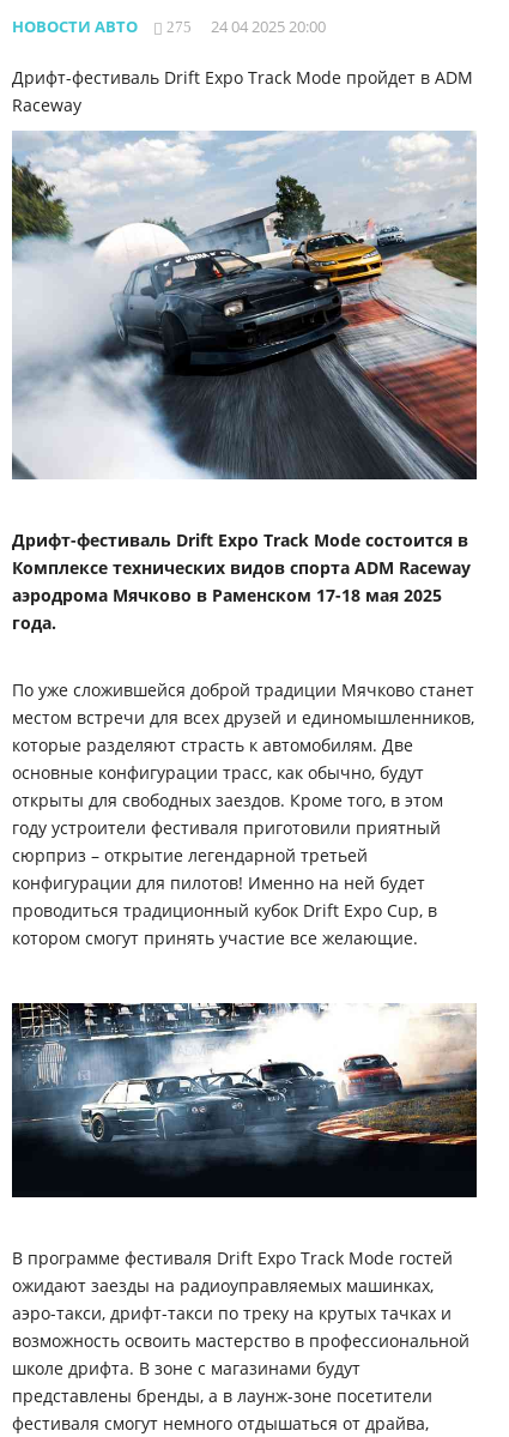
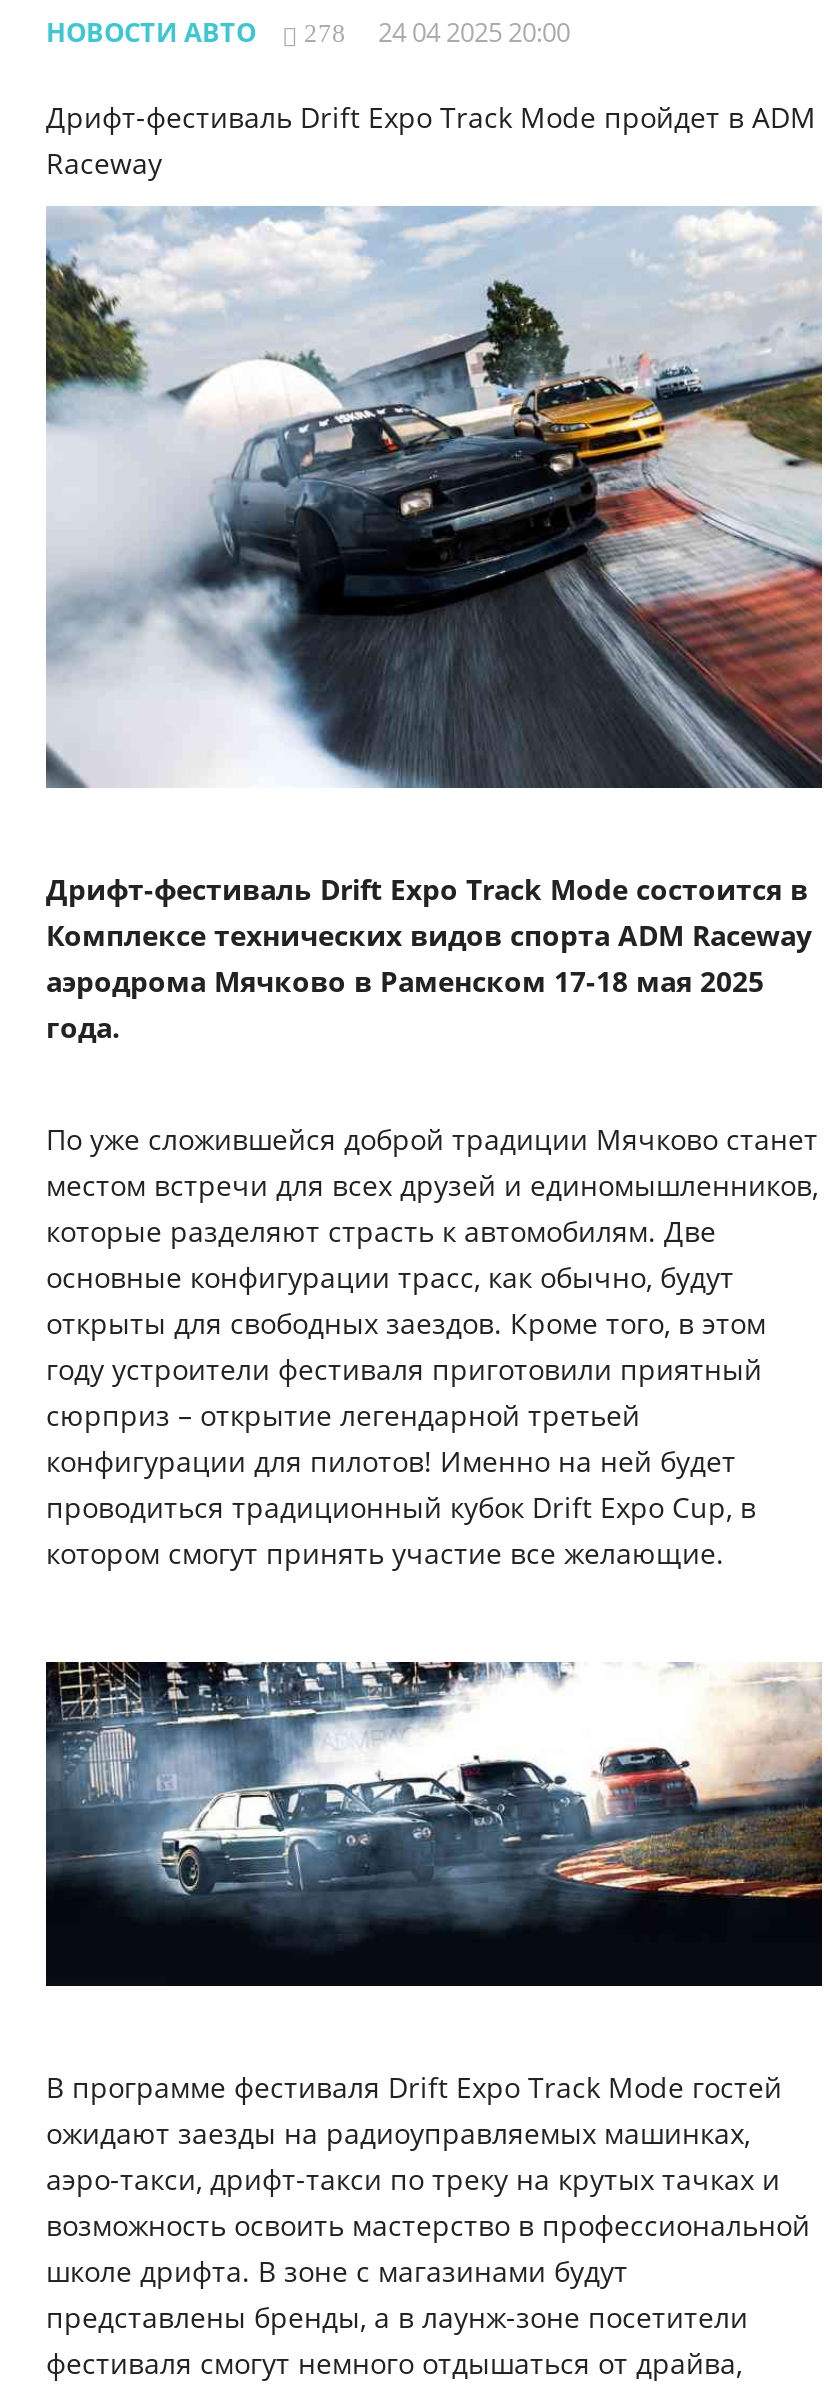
[12,16,326,37] НОВОСТИ АВТО 275 24 04 2025 20:00 -> [46,14,570,50] НОВОСТИ АВТО 278 24 04 2025 20:00

